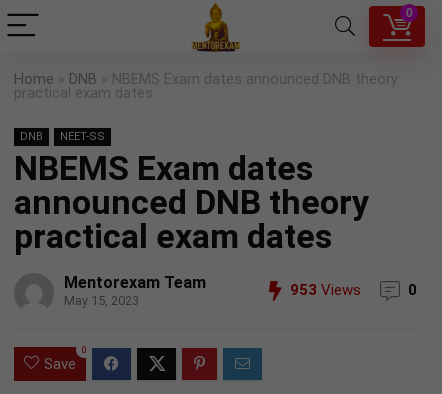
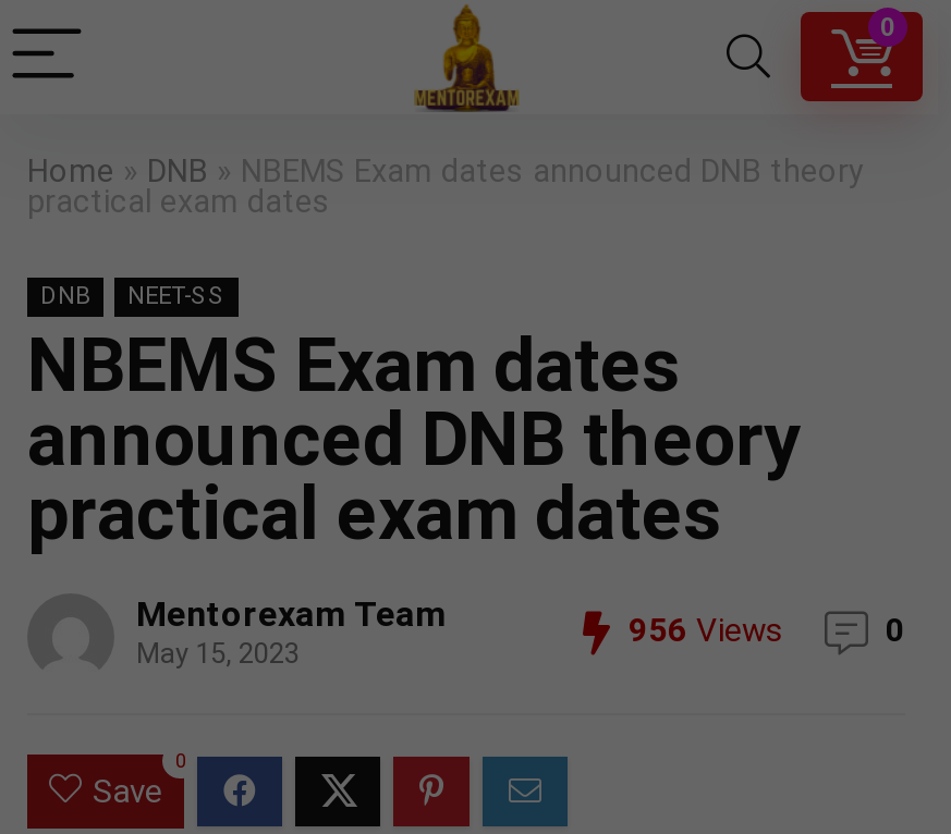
[290,281,361,299] 953 Views -> [629,611,783,650] 956 Views

